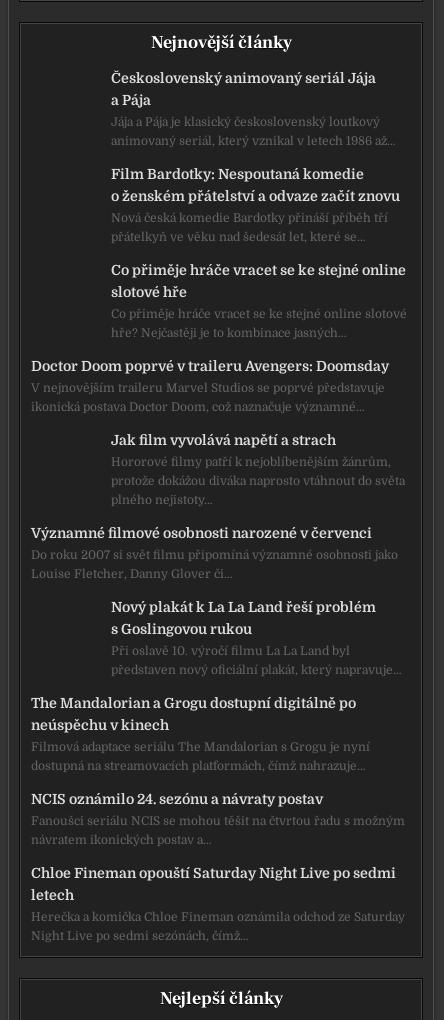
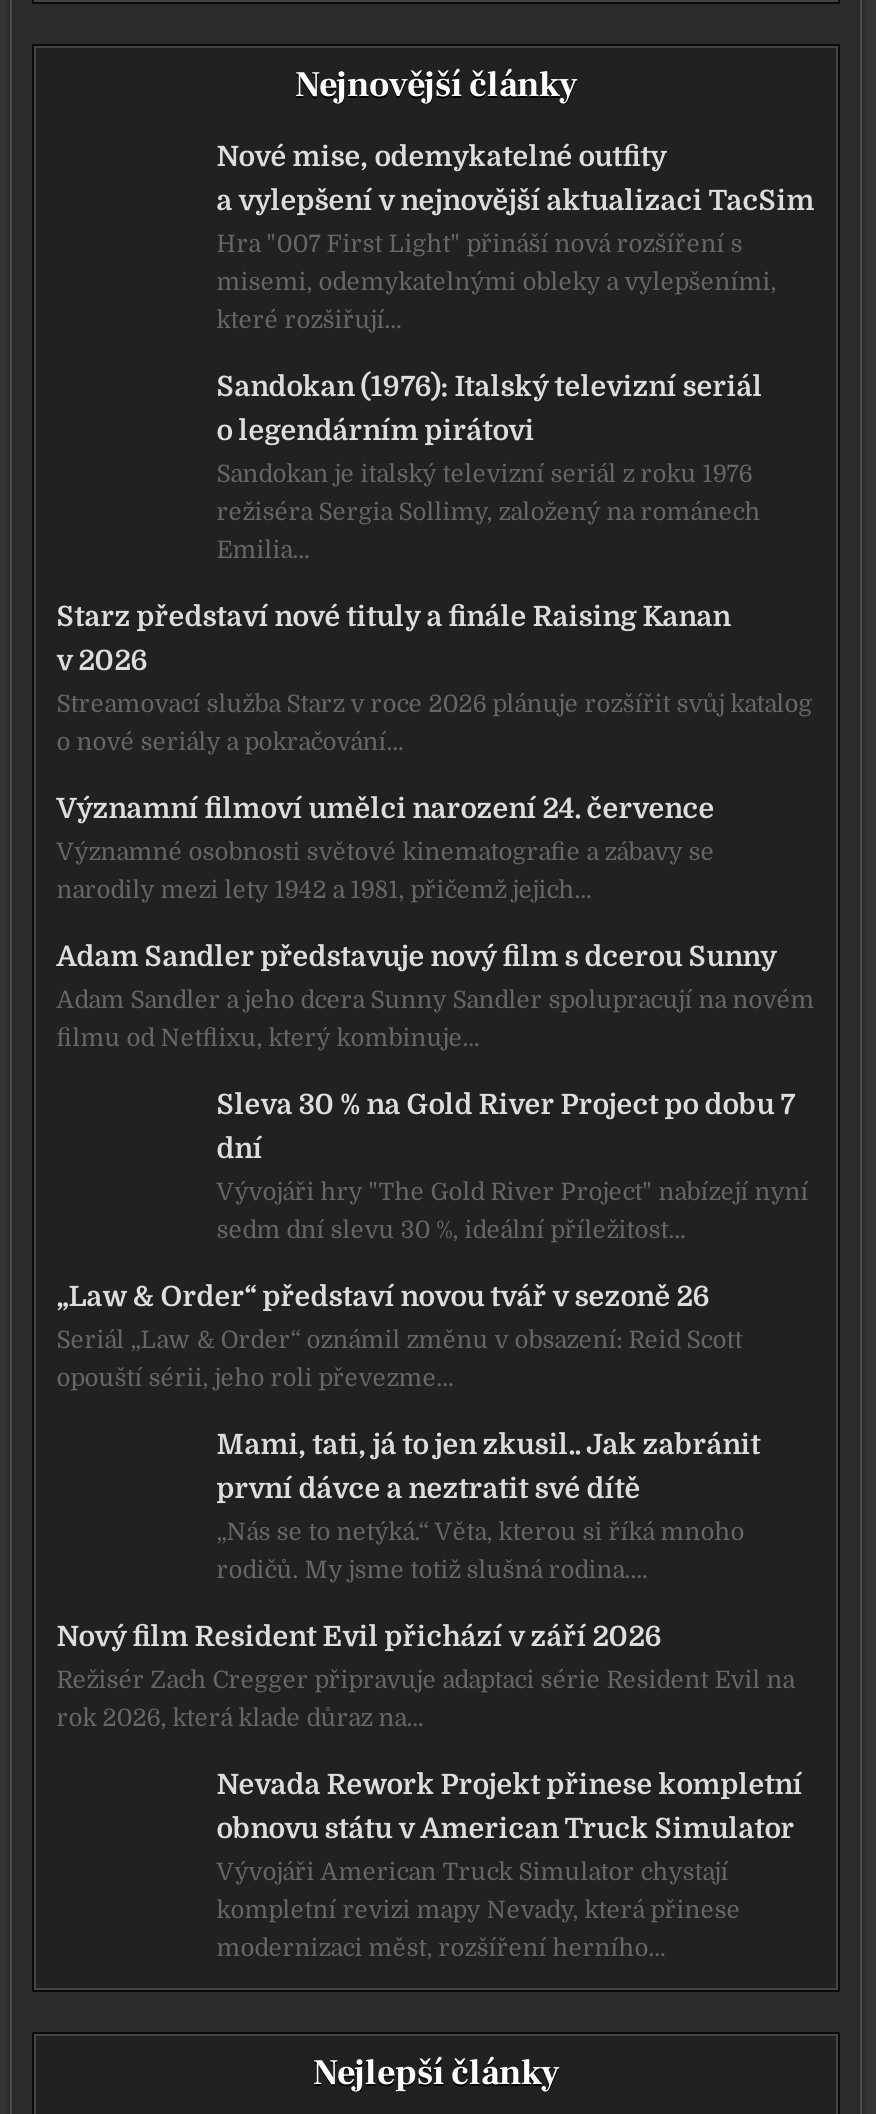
[111,70,396,148] Československý animovaný seriál Jája | a Pája | Jája a Pája je klasický československý loutkový | animovaný seriál, který vznikal v letech 1986 až… -> [216,141,814,335] Nové mise, odemykatelné outfity | a vylepšení v nejnovější aktualizaci TacSim | Hra "007 First Light" přináší nová rozšíření s | misemi, odemykatelnými obleky a vylepšeními, | které rozšiřují…
[111,166,400,244] Film Bardotky: Nespoutaná komedie | o ženském přátelství a odvaze začít znovu | Nová česká komedie Bardotky přináší příběh tří | přátelkyň ve věku nad šedesát let, které se… -> [216,371,762,565] Sandokan (1976): Italský televizní seriál | o legendárním pirátovi | Sandokan je italský televizní seriál z roku 1976 | režiséra Sergia Sollimy, založený na románech | Emilia…
[111,262,407,340] Co přiměje hráče vracet se ke stejné online | slotové hře | Co přiměje hráče vracet se ke stejné online slotové | hře? Nejčastěji je to kombinace jasných… -> [56,601,812,757] Starz představí nové tituly a finále Raising Kanan | v 2026 | Streamovací služba Starz v roce 2026 plánuje rozšířit svůj katalog | o nové seriály a pokračování…
[31,358,389,414] Doctor Doom poprvé v traileru Avengers: Doomsday | V nejnovějším traileru Marvel Studios se poprvé představuje | ikonická postava Doctor Doom, což naznačuje významné… -> [56,793,714,905] Významní filmoví umělci narození 24. července | Významné osobnosti světové kinematografie a zábavy se | narodily mezi lety 1942 a 1981, přičemž jejich…
[111,432,405,507] Jak film vyvolává napětí a strach | Hororové filmy patří k nejoblíbenějším žánrům, | protože dokážou diváka naprosto vtáhnout do světa | plného nejistoty… -> [56,941,814,1053] Adam Sandler představuje nový film s dcerou Sunny | Adam Sandler a jeho dcera Sunny Sandler spolupracují na novém | filmu od Netflixu, který kombinuje…
[31,525,398,581] Významné filmové osobnosti narozené v červenci | Do roku 2007 si svět filmu připomíná významné osobnosti jako | Louise Fletcher, Danny Glover či… -> [216,1089,808,1245] Sleva 30 % na Gold River Project po dobu 7 | dní | Vývojáři hry "The Gold River Project" nabízejí nyní | sedm dní slevu 30 %, ideální příležitost…
[111,599,402,677] Nový plakát k La La Land řeší problém | s Goslingovou rukou | Při oslavě 10. výročí filmu La La Land byl | představen nový oficiální plakát, který napravuje… -> [56,1281,742,1393] „Law & Order“ představí novou tvář v sezoně 26 | Seriál „Law & Order“ oznámil změnu v obsazení: Reid Scott | opouští sérii, jeho roli převezme…
[31,695,370,773] The Mandalorian a Grogu dostupní digitálně po | neúspěchu v kinech | Filmová adaptace seriálu The Mandalorian s Grogu je nyní | dostupná na streamovacích platformách, čímž nahrazuje… -> [216,1429,760,1585] Mami, tati, já to jen zkusil.. Jak zabránit | první dávce a neztratit své dítě | „Nás se to netýká.“ Věta, kterou si říká mnoho | rodičů. My jsme totiž slušná rodina.…
[31,791,405,847] NCIS oznámilo 24. sezónu a návraty postav | Fanoušci seriálu NCIS se mohou těšit na čtvrtou řadu s možným | návratem ikonických postav a… -> [56,1621,794,1733] Nový film Resident Evil přichází v září 2026 | Režisér Zach Cregger připravuje adaptaci série Resident Evil na | rok 2026, která klade důraz na…
[31,865,405,943] Chloe Fineman opouští Saturday Night Live po sedmi | letech | Herečka a komička Chloe Fineman oznámila odchod ze Saturday | Night Live po sedmi sezónách, čímž… -> [216,1769,802,1963] Nevada Rework Projekt přinese kompletní | obnovu státu v American Truck Simulator | Vývojáři American Truck Simulator chystají | kompletní revizi mapy Nevady, která přinese | modernizaci měst, rozšíření herního…

